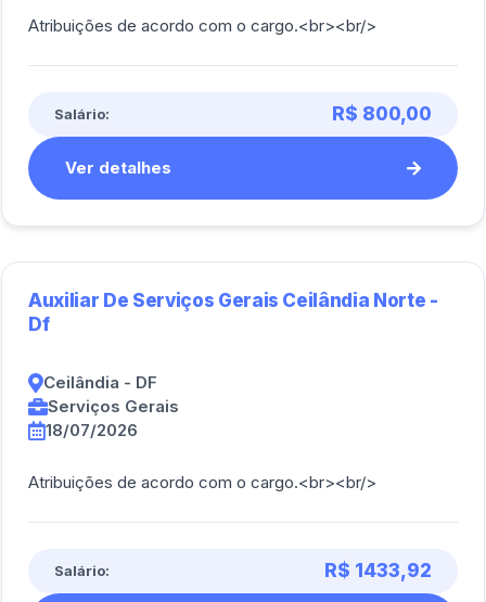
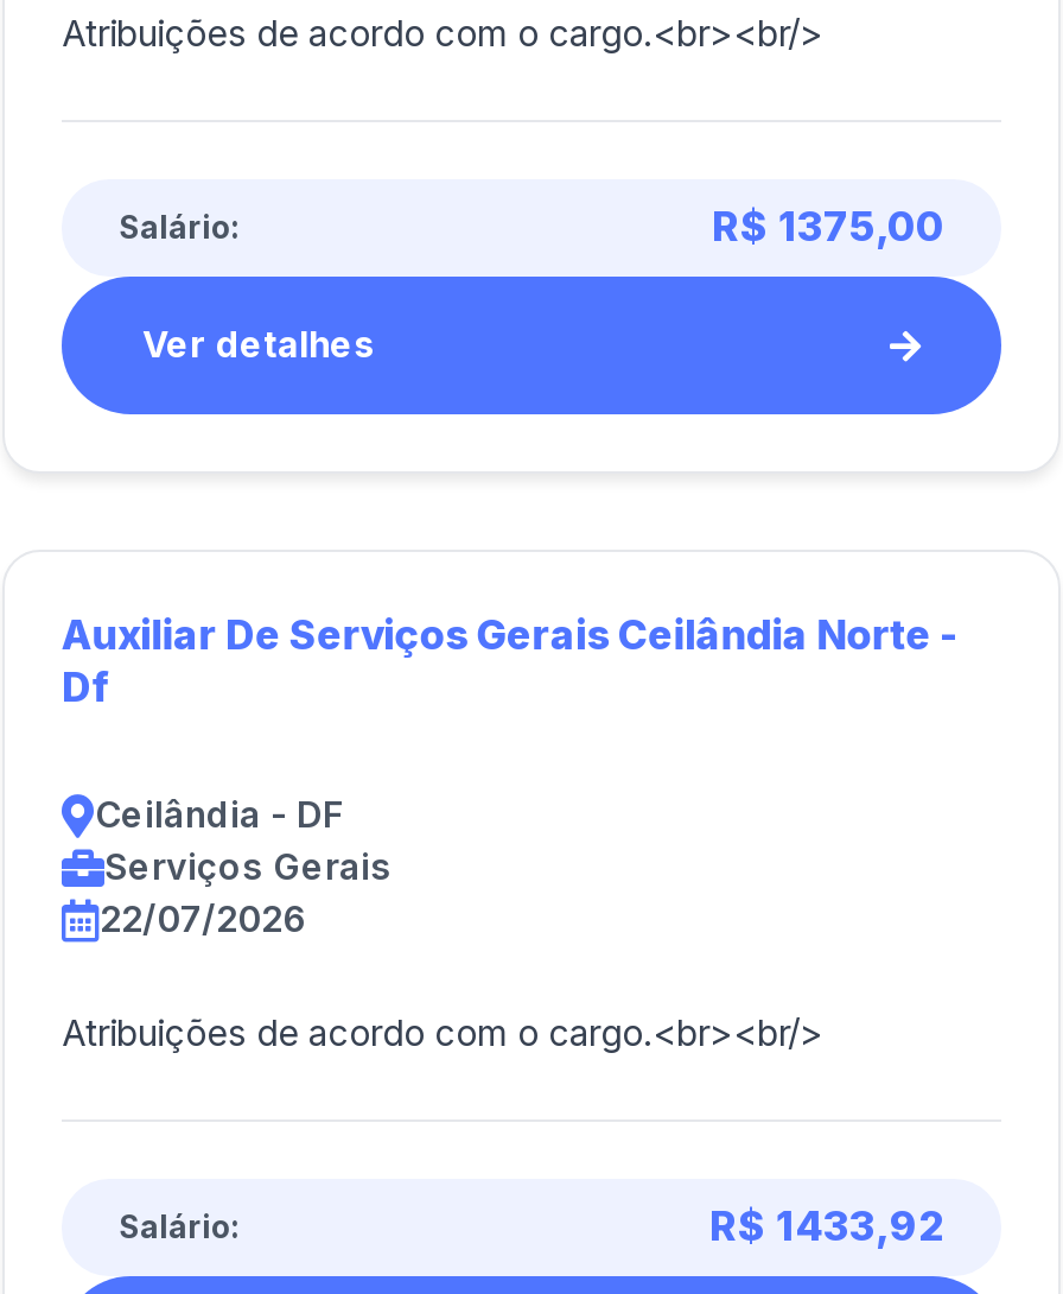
[332,103,432,125] R$ 800,00 -> [712,203,944,250] R$ 1375,00
[46,420,138,441] 18/07/2026 -> [100,896,306,941] 22/07/2026

